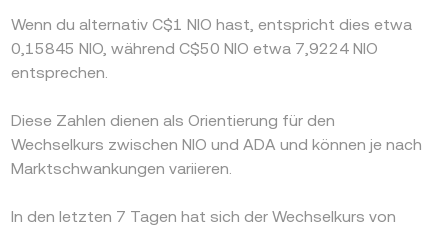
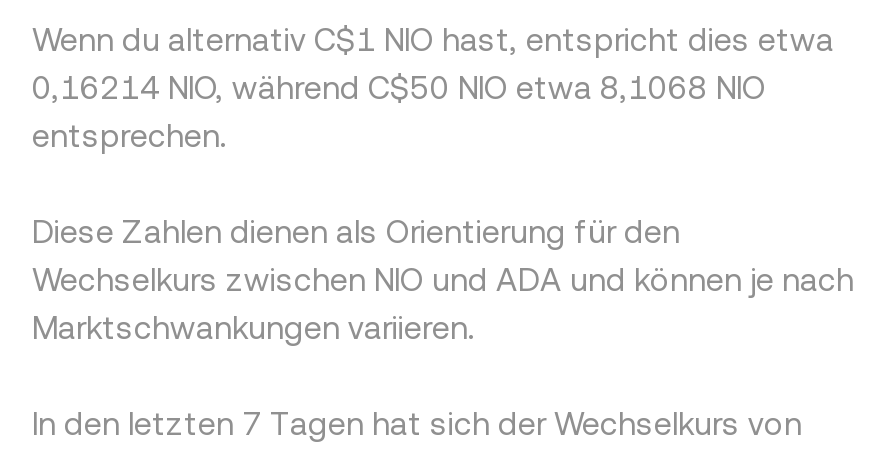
[11,39,378,58] 0,15845 NIO, während C$50 NIO etwa 7,9224 NIO -> [32,69,766,107] 0,16214 NIO, während C$50 NIO etwa 8,1068 NIO

